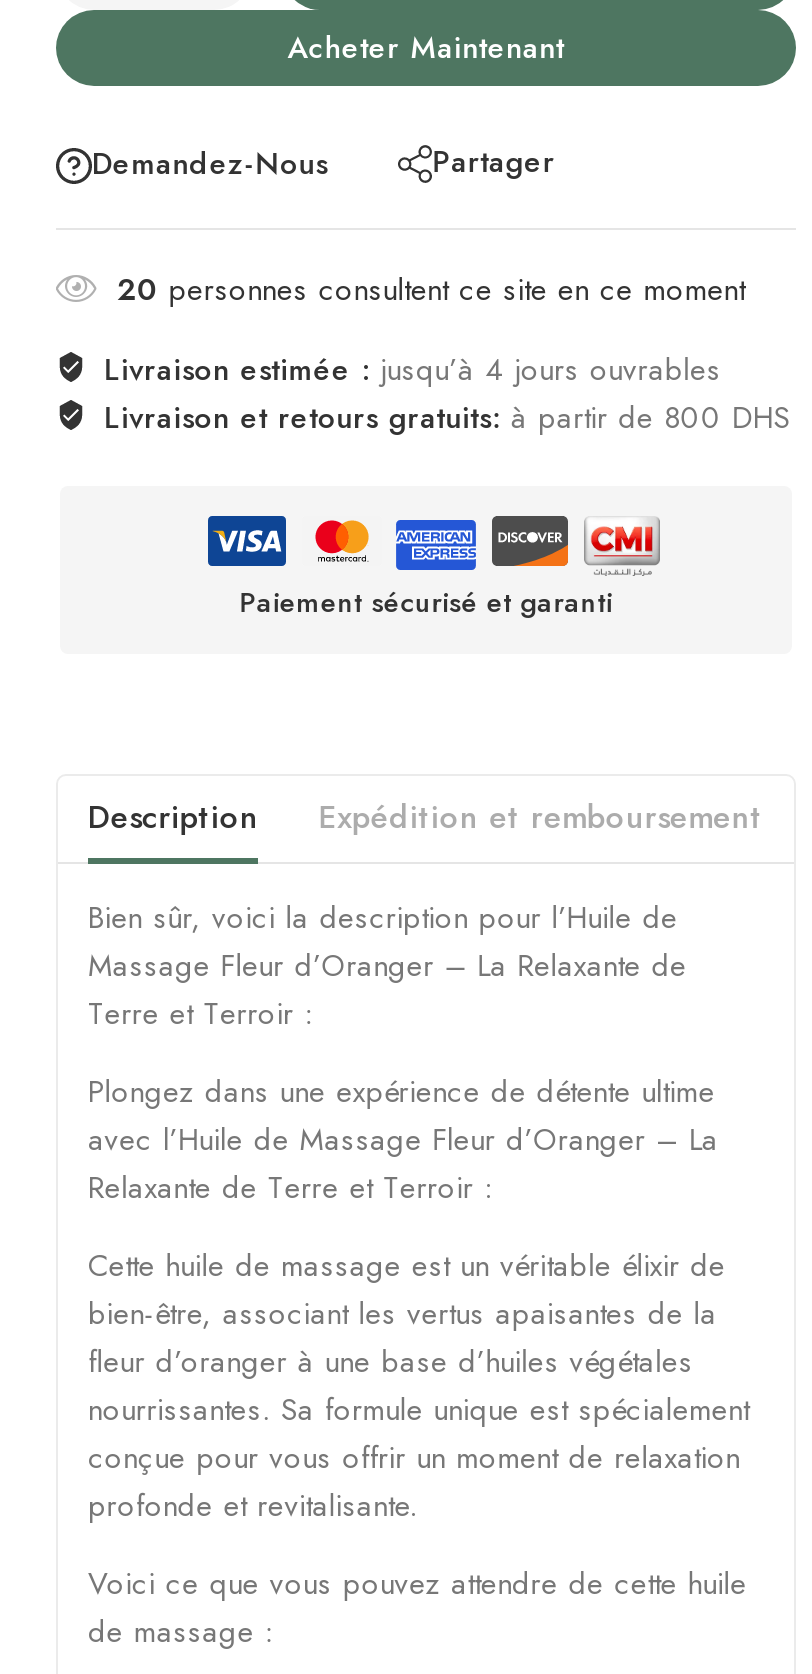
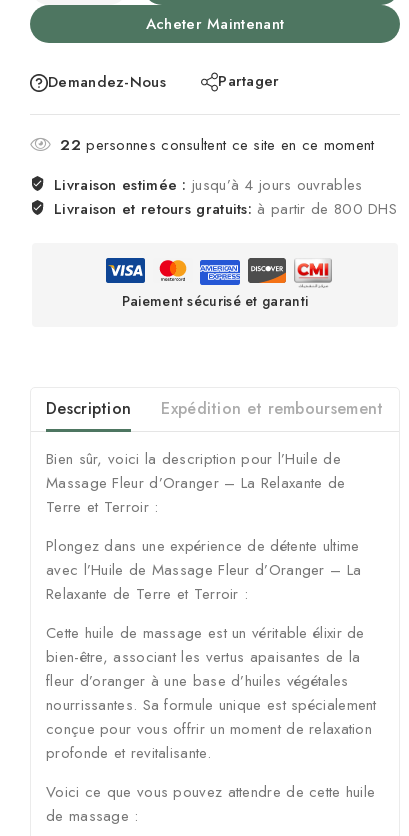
[117,267,745,311] 20 personnes consultent ce site en ce moment -> [60,133,374,155] 22 personnes consultent ce site en ce moment

